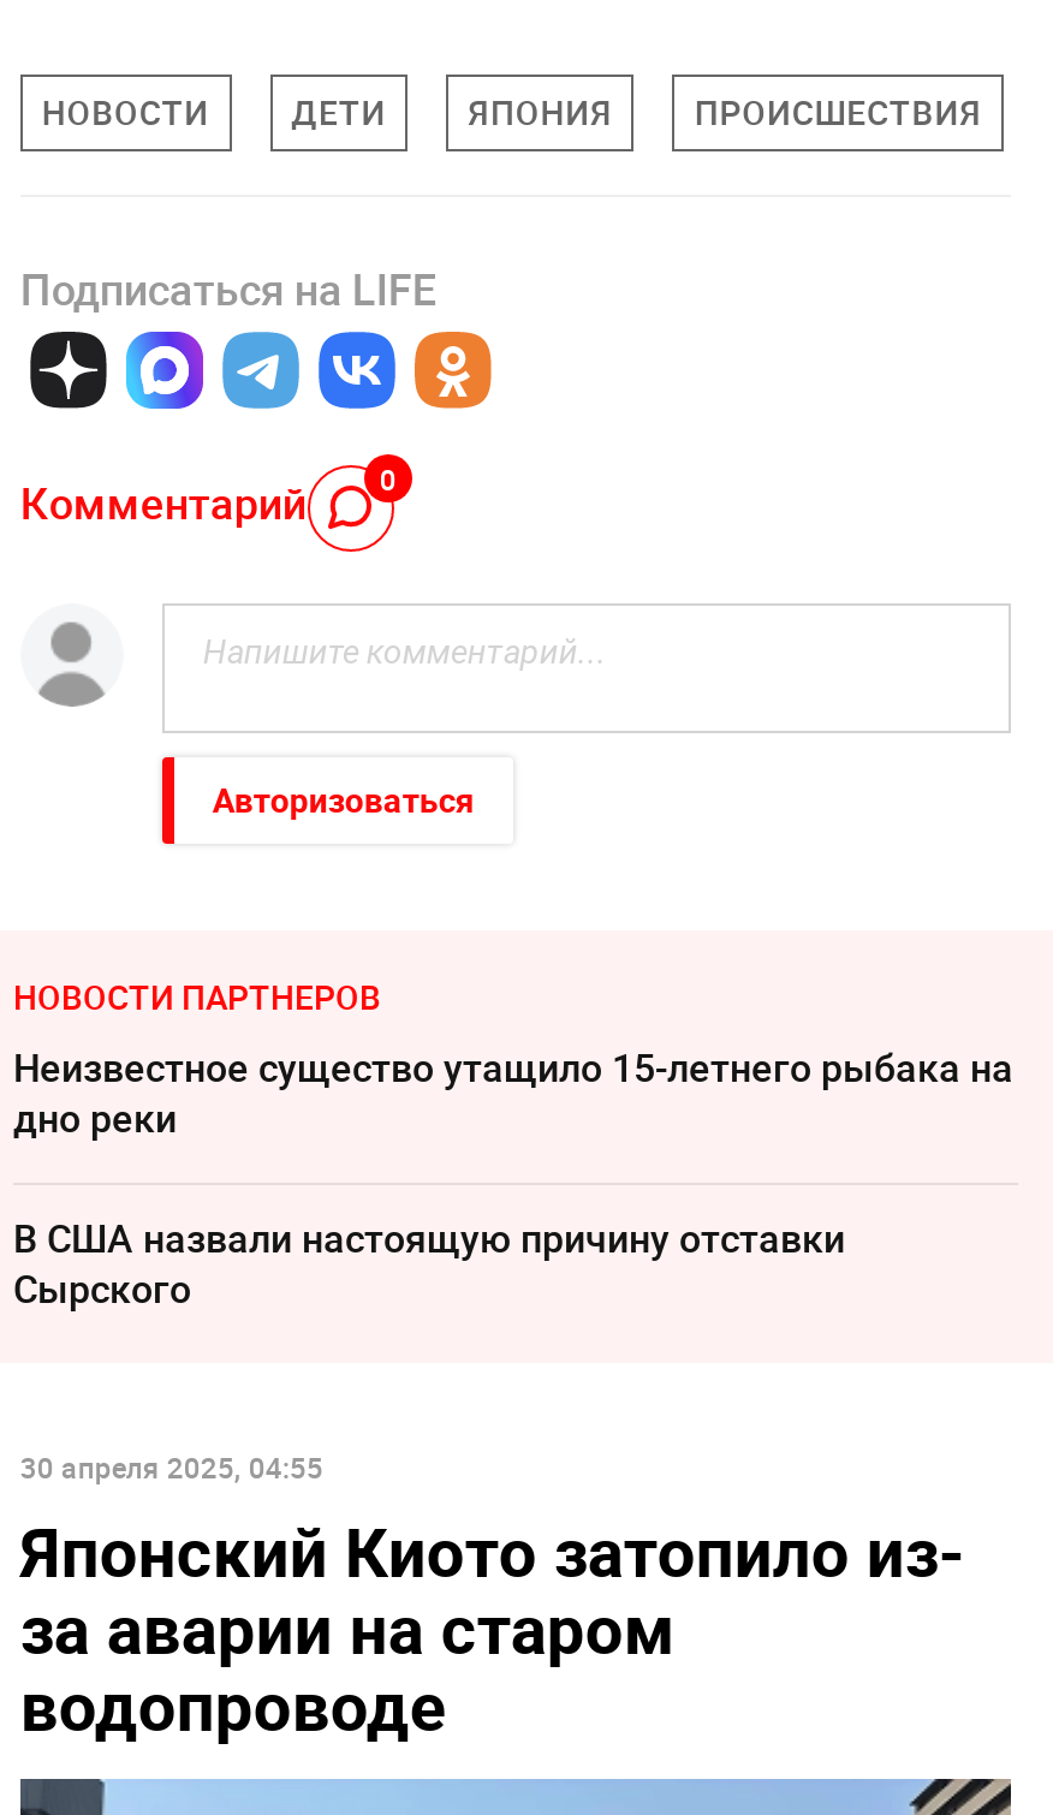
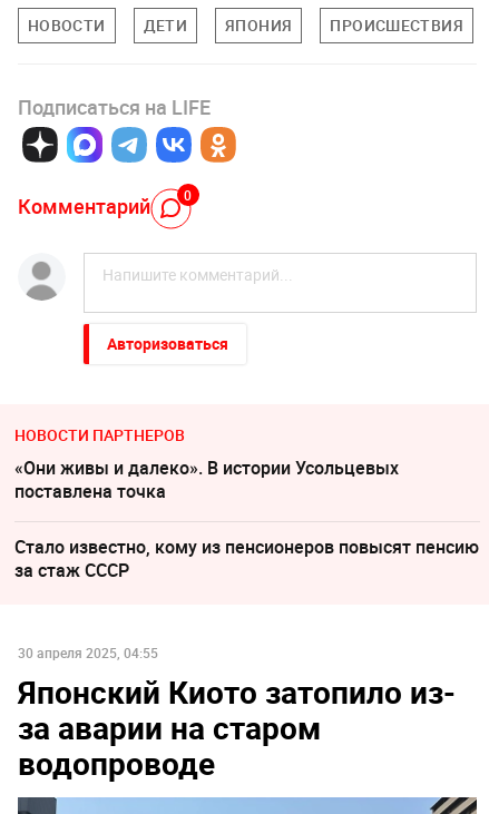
[13,1041,1013,1144] Неизвестное существо утащило 15-летнего рыбака на | дно реки -> [14,455,399,503] «Они живы и далеко». В истории Усольцевых | поставлена точка
[13,1212,845,1315] В США назвали настоящую причину отставки | Сырского -> [14,535,479,582] Стало известно, кому из пенсионеров повысят пенсию | за стаж СССР

